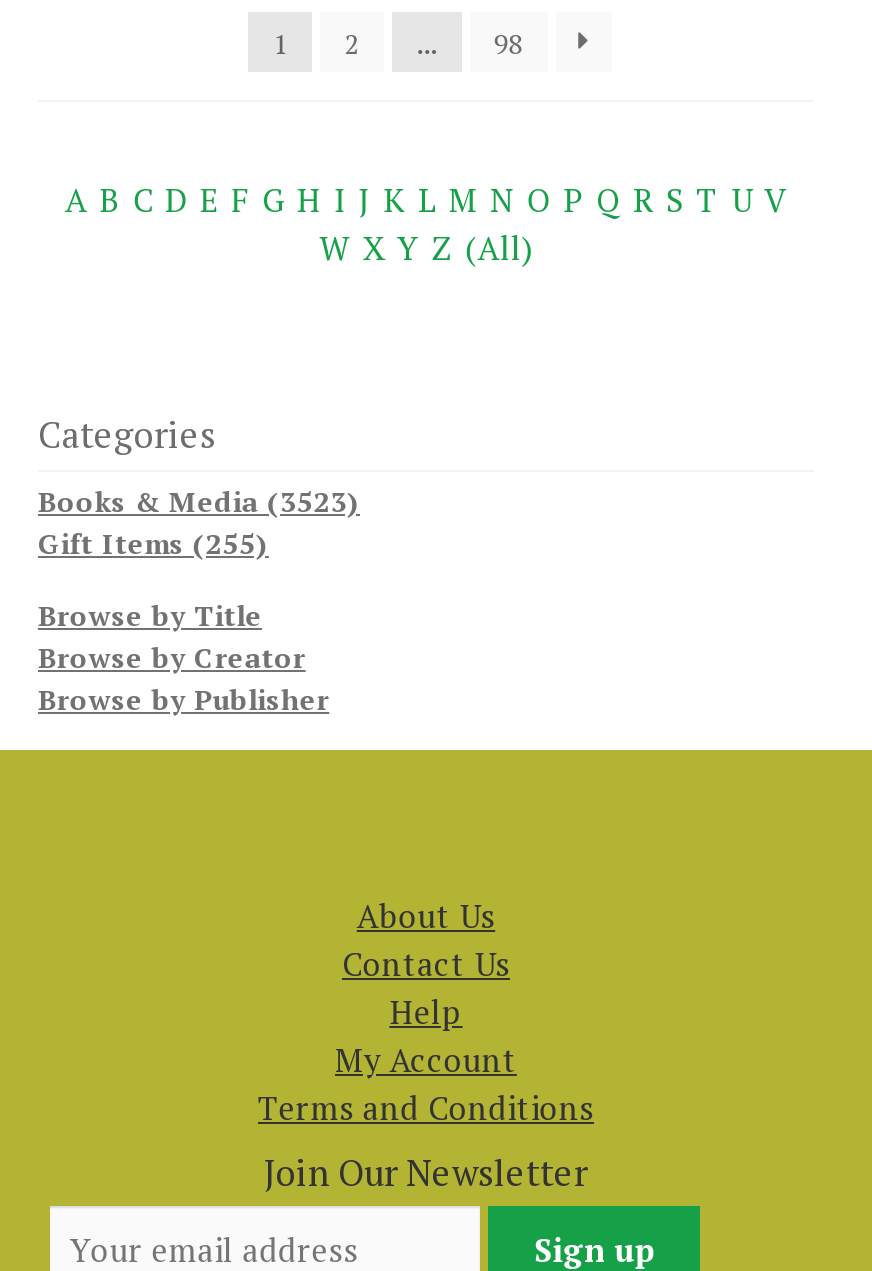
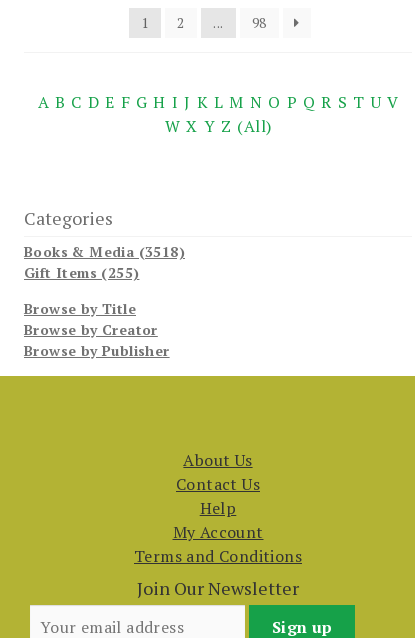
[38,482,360,520] Books & Media (3523) -> [24,242,185,261] Books & Media (3518)

